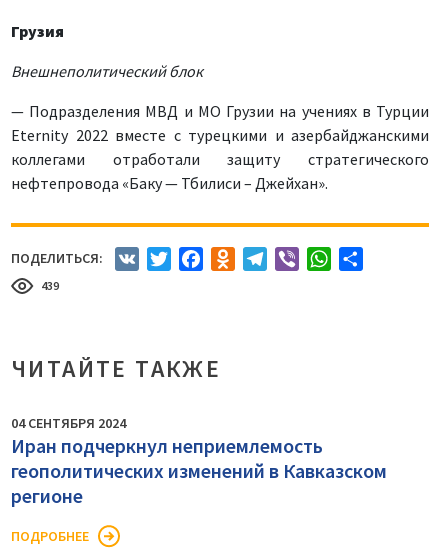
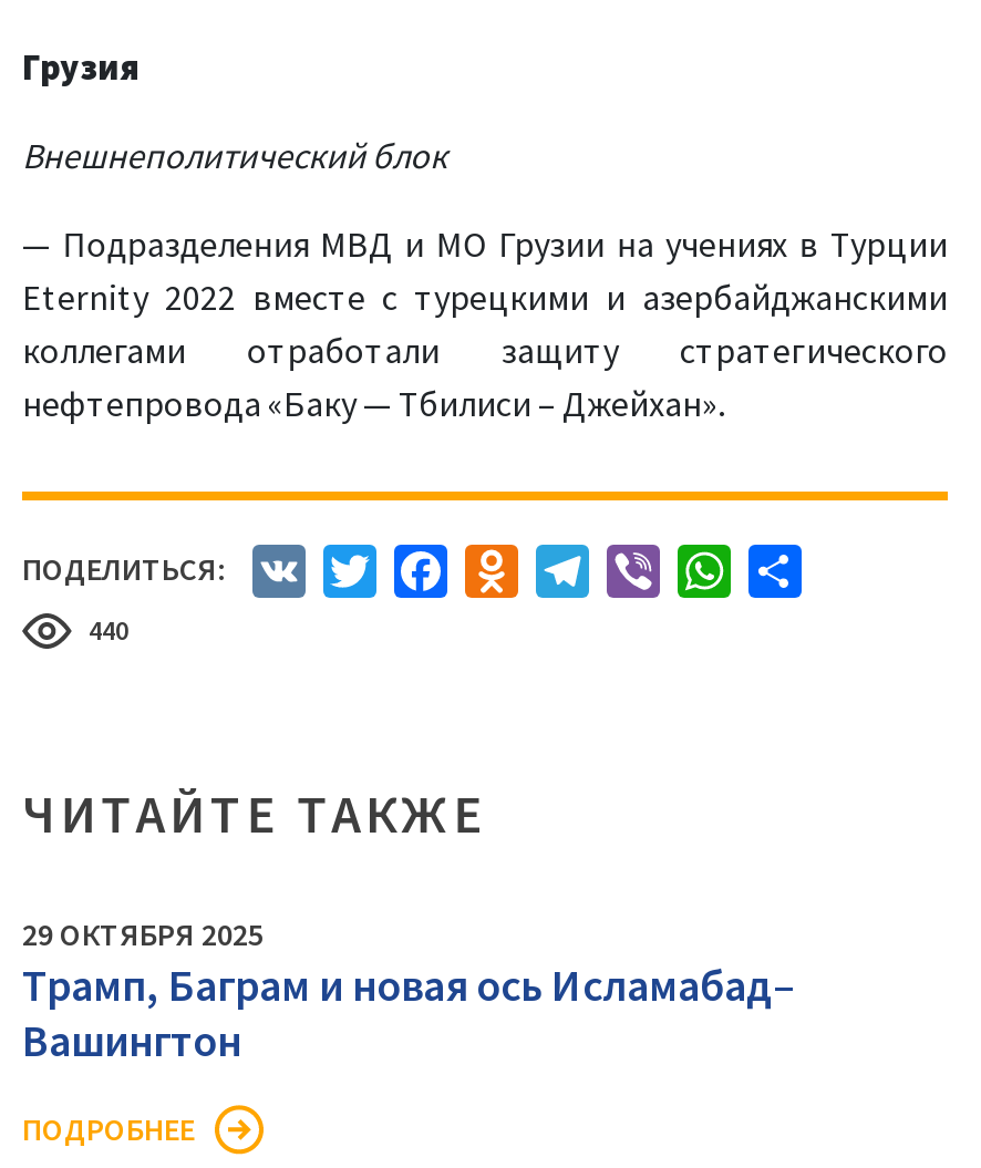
[41,278,59,293] 439 -> [89,614,128,647] 440
[11,414,387,508] 04 СЕНТЯБРЯ 2024 | Иран подчеркнул неприемлемость | геополитических изменений в Кавказском | регионе -> [22,915,795,1067] 29 ОКТЯБРЯ 2025 | Трамп, Баграм и новая ось Исламабад– | Вашингтон

